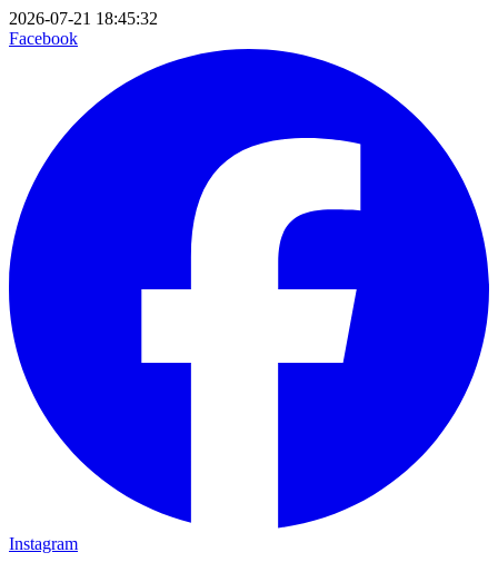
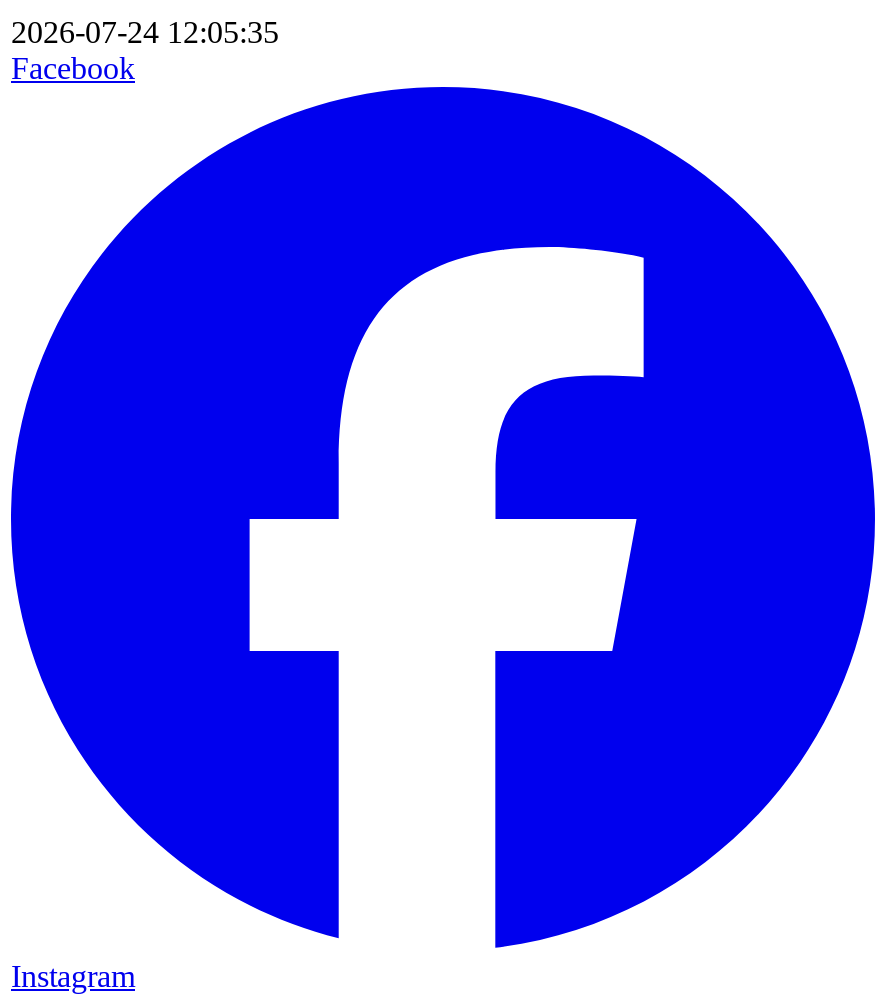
[9,9,158,28] 2026-07-21 18:45:32 -> [11,15,279,49] 2026-07-24 12:05:35

